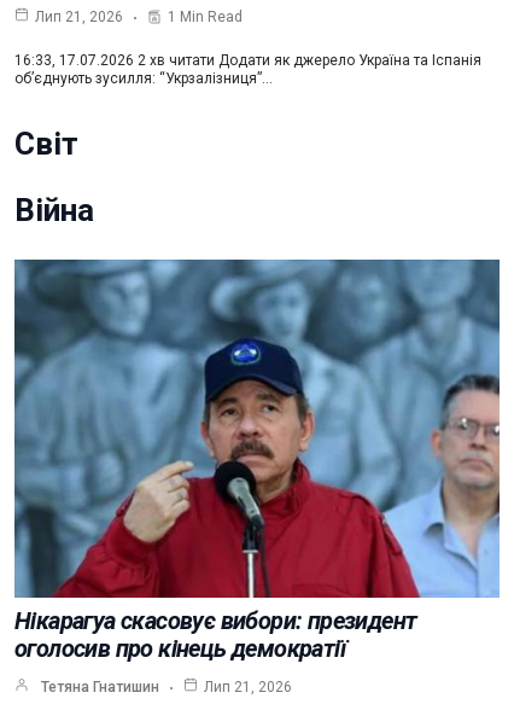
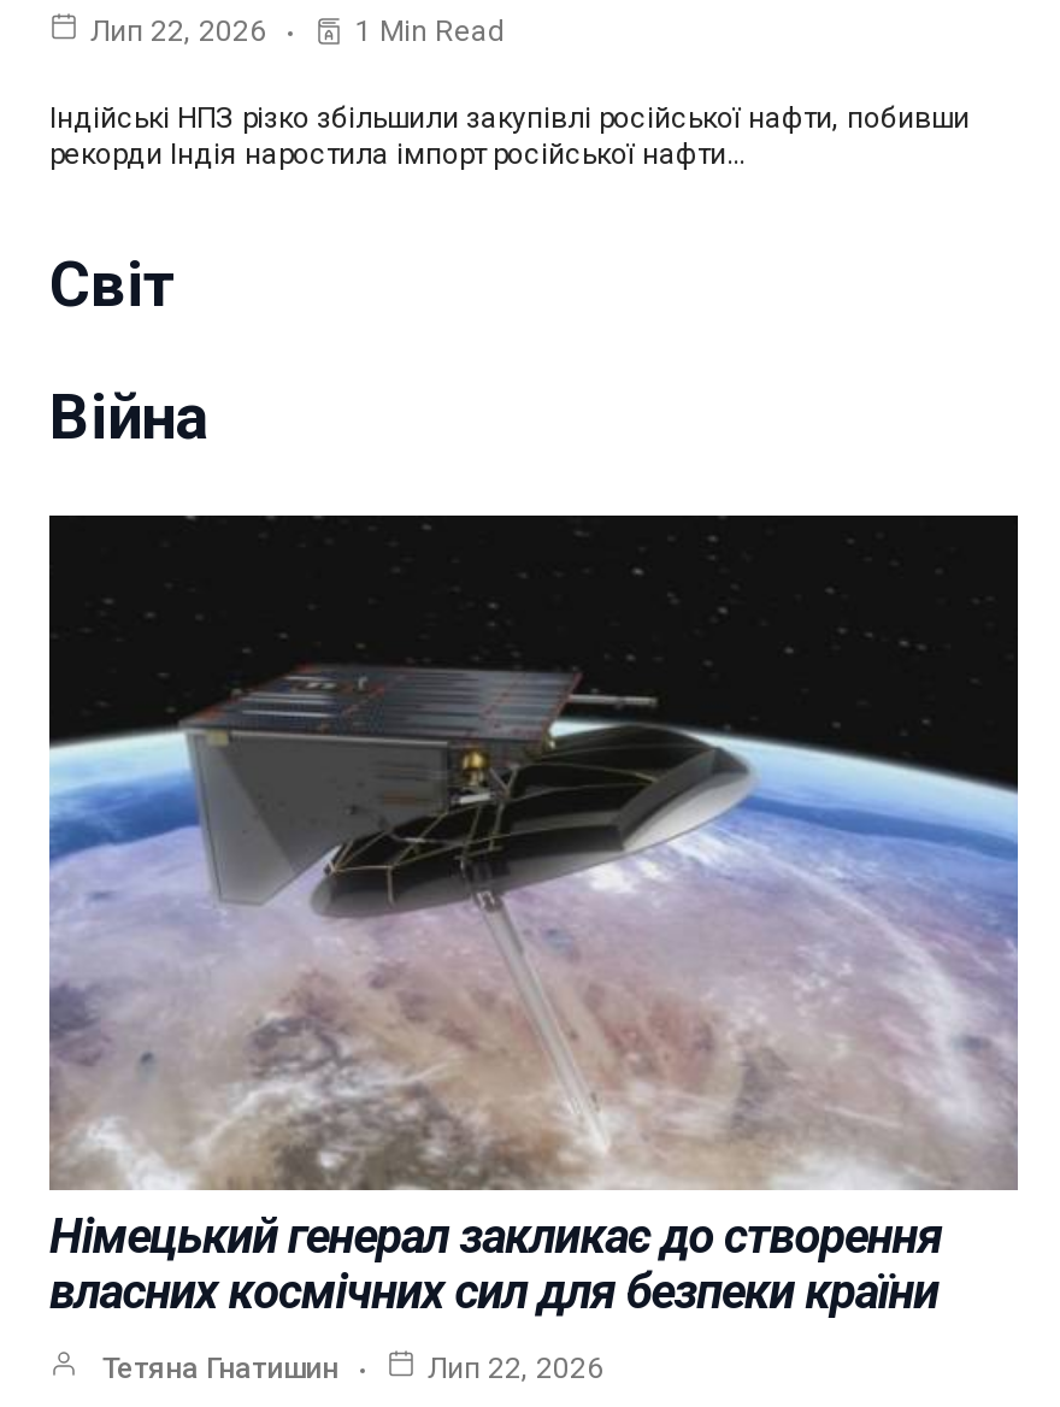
[35,9,123,25] Лип 21, 2026 -> [90,15,266,48] Лип 22, 2026
[14,52,481,87] 16:33, 17.07.2026 2 хв читати Додати як джерело Україна та Іспанія | об’єднують зусилля: “Укрзалізниця”… -> [49,101,970,171] Індійські НПЗ різко збільшили закупівлі російської нафти, побивши | рекорди Індія наростила імпорт російської нафти…
[13,258,501,663] [image] | Нікарагуа скасовує вибори: президент | оголосив про кінець демократії -> [47,513,1020,1321] [image] | Німецький генерал закликає до створення | власних космічних сил для безпеки країни
[204,679,292,696] Лип 21, 2026 -> [428,1352,603,1386] Лип 22, 2026

